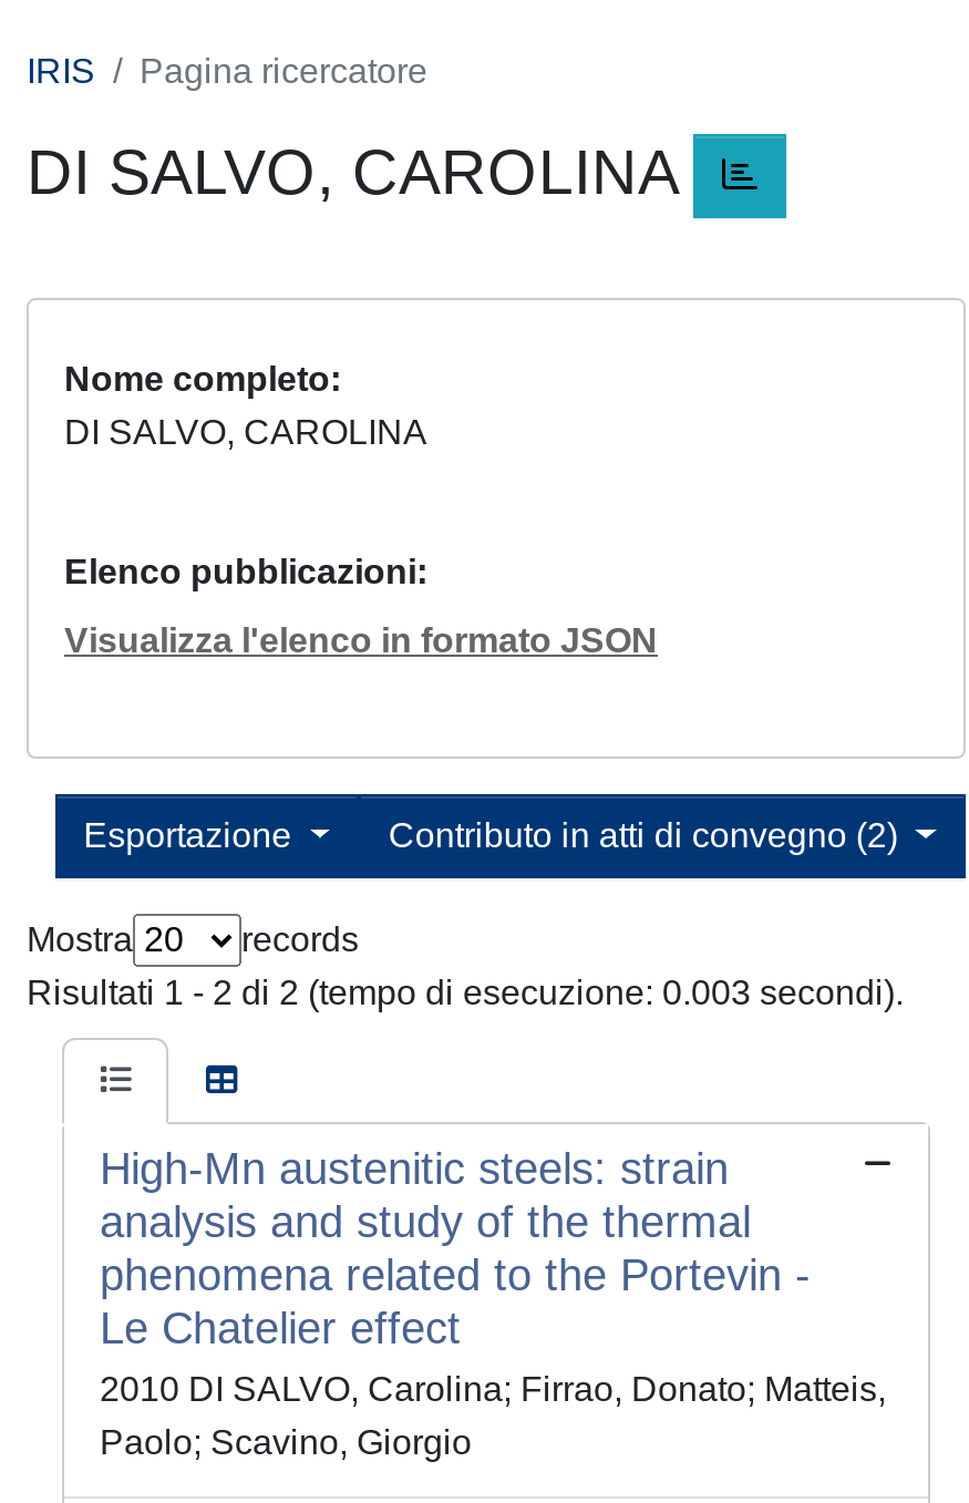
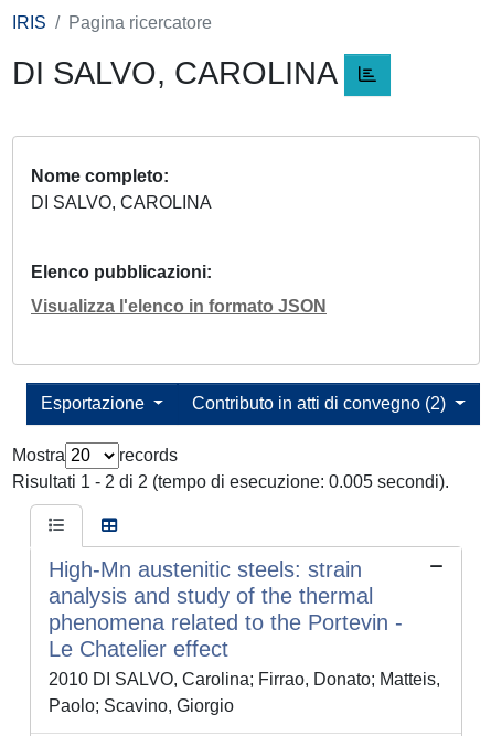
[27,974,904,1012] Risultati 1 - 2 di 2 (tempo di esecuzione: 0.003 secondi). -> [12,473,449,491] Risultati 1 - 2 di 2 (tempo di esecuzione: 0.005 secondi).

